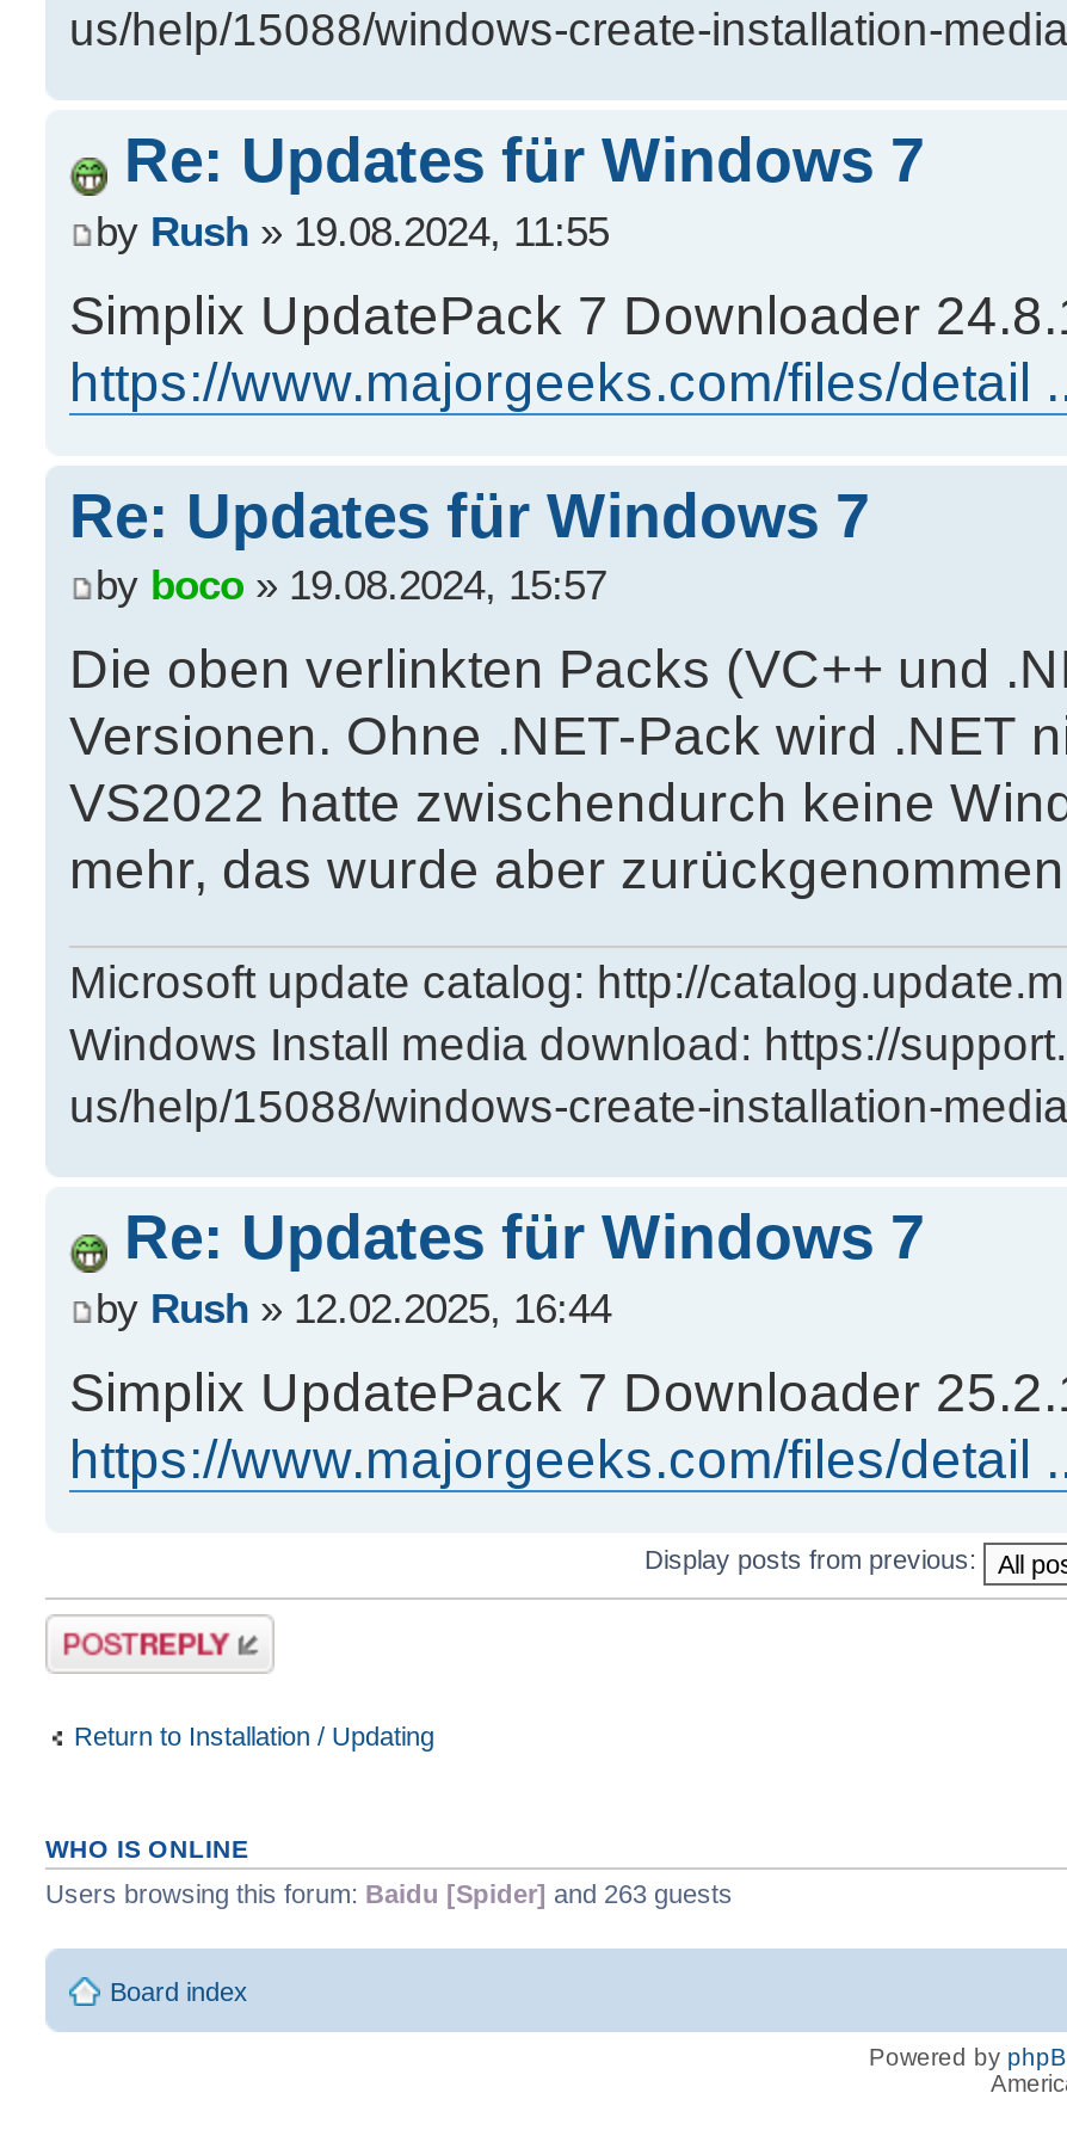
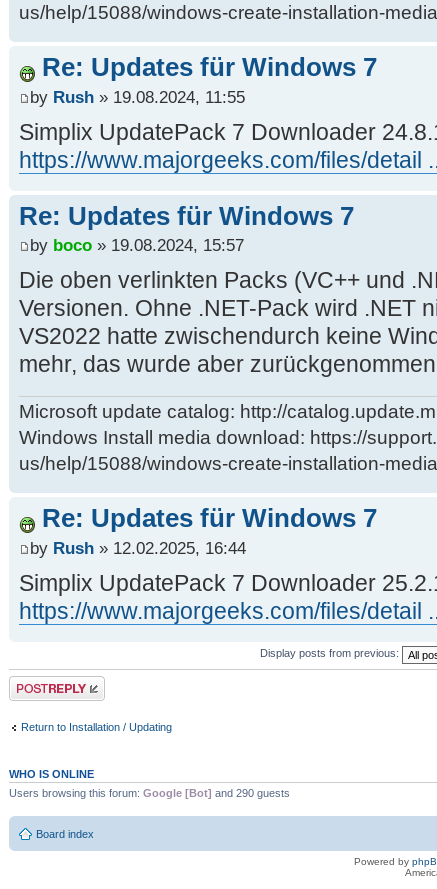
[45,1878,733,1907] Users browsing this forum: Baidu [Spider] and 263 guests -> [9,786,290,798] Users browsing this forum: Google [Bot] and 290 guests

